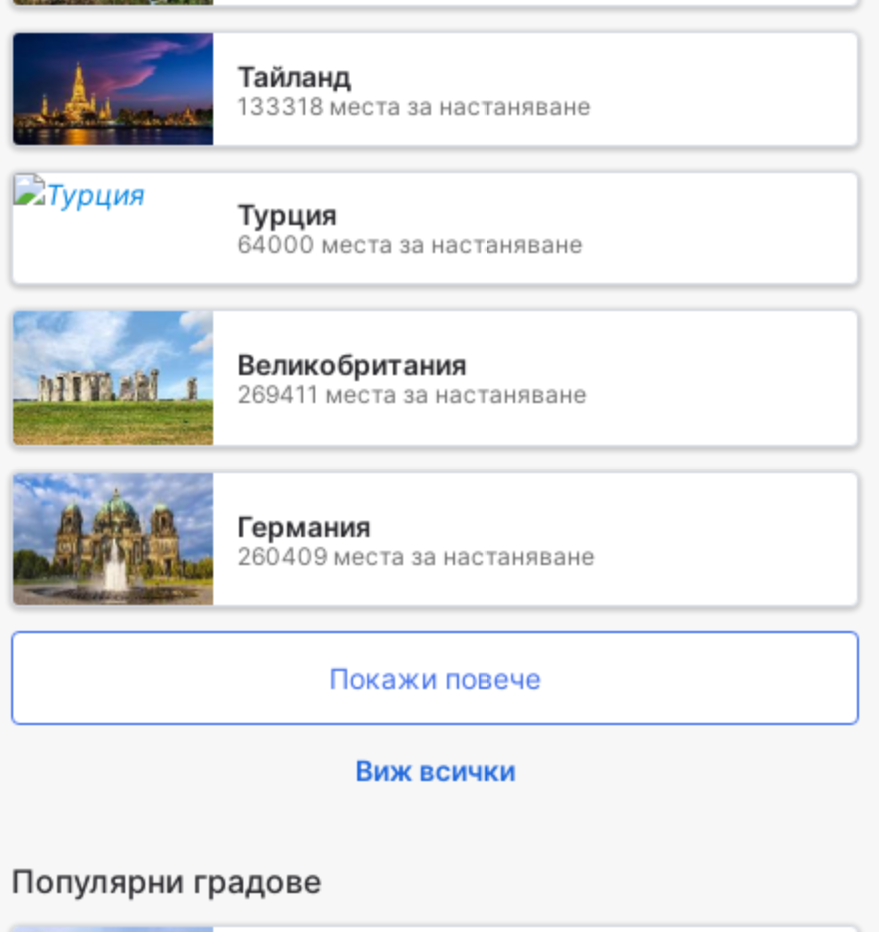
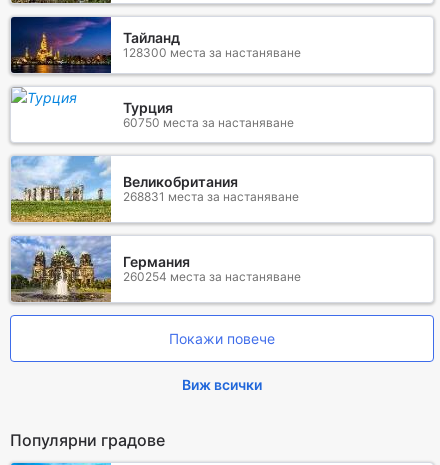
[237,91,591,121] 133318 места за настаняване -> [123,45,301,60] 128300 места за настаняване
[237,230,583,260] 64000 места за настаняване -> [123,115,294,130] 60750 места за настаняване
[237,379,587,409] 269411 места за настаняване -> [123,189,299,204] 268831 места за настаняване
[237,540,595,570] 260409 места за настаняване -> [123,269,301,284] 260254 места за настаняване

